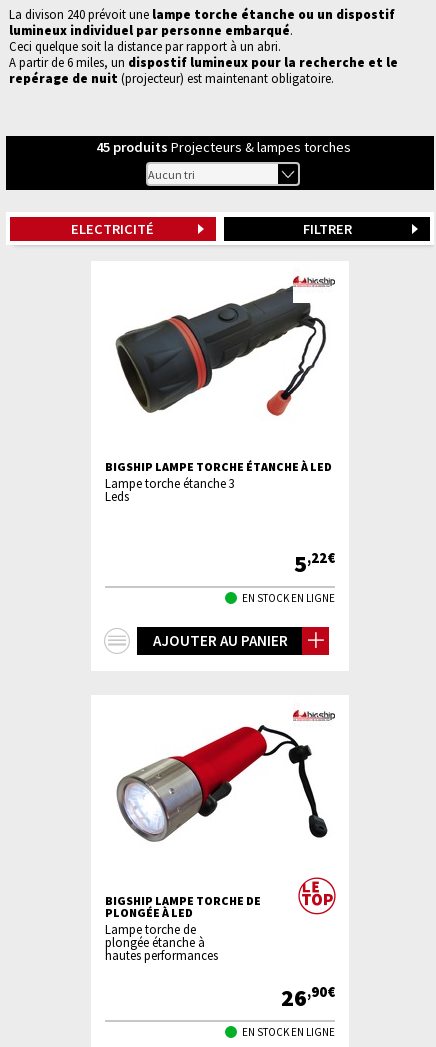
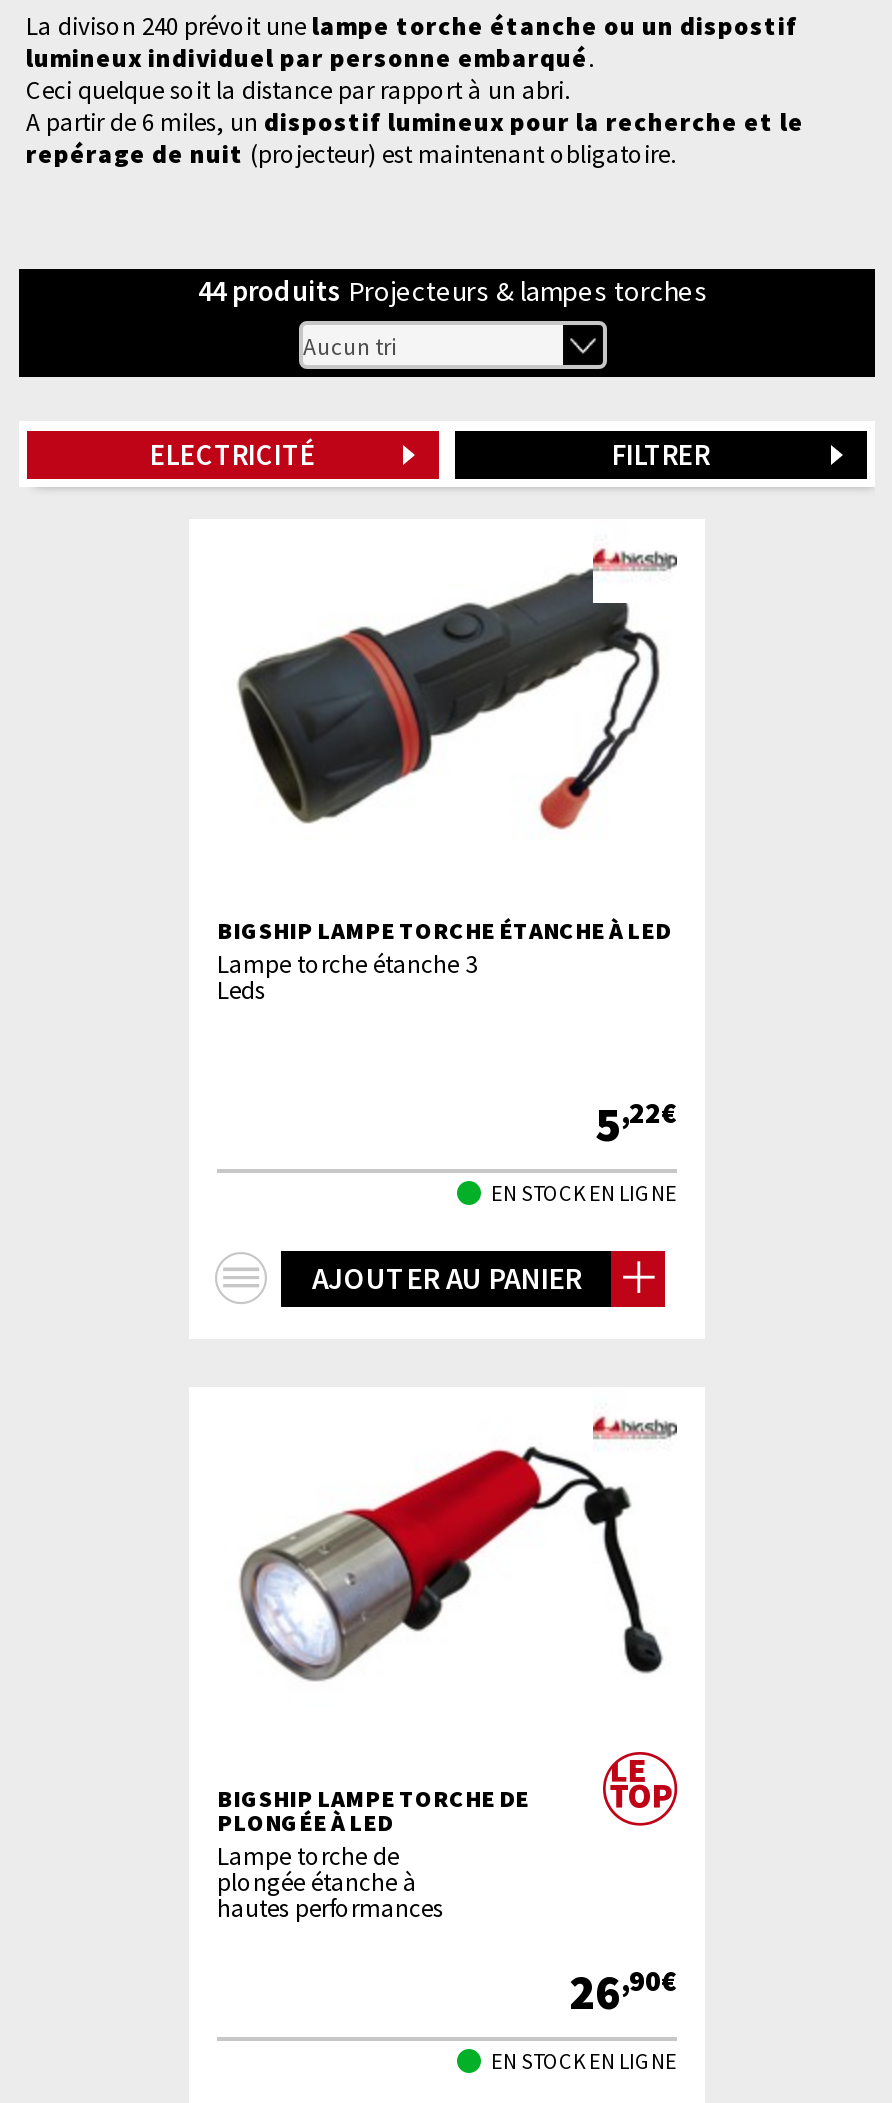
[95,138,350,156] 45 produits Projecteurs & lampes torches -> [198,273,708,309] 44 produits Projecteurs & lampes torches

